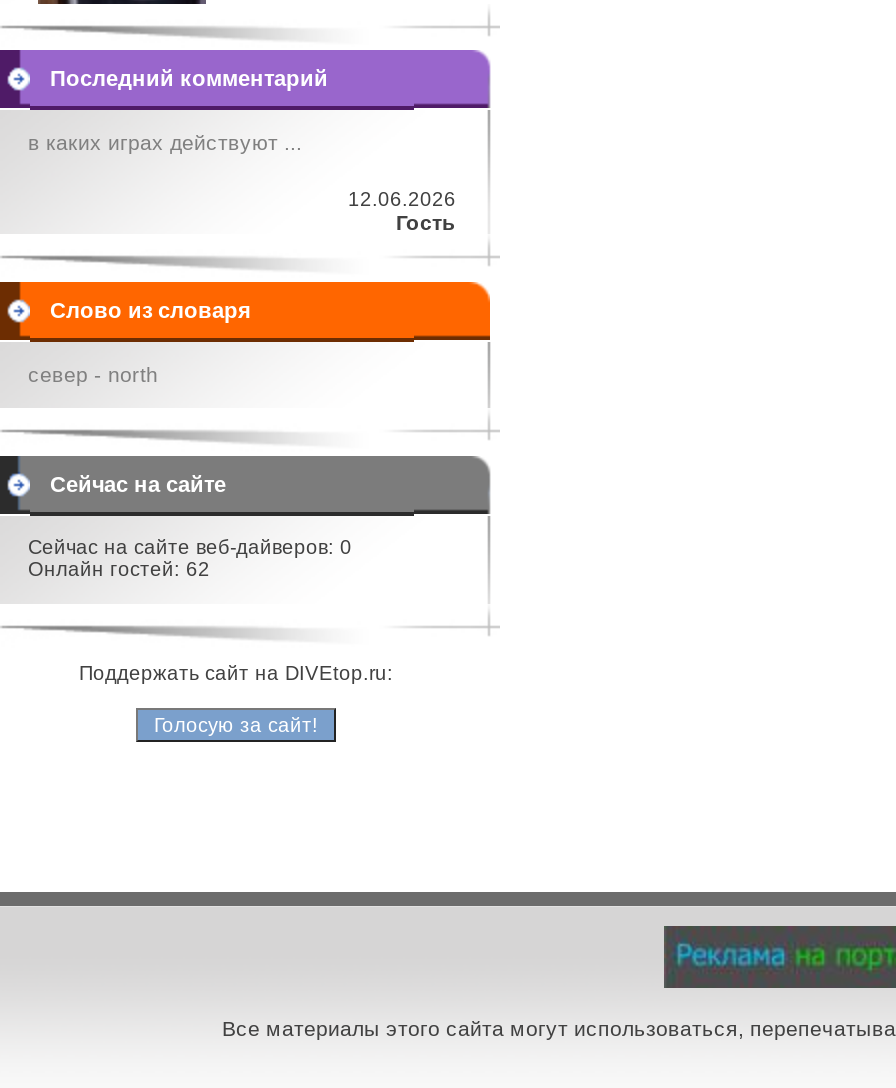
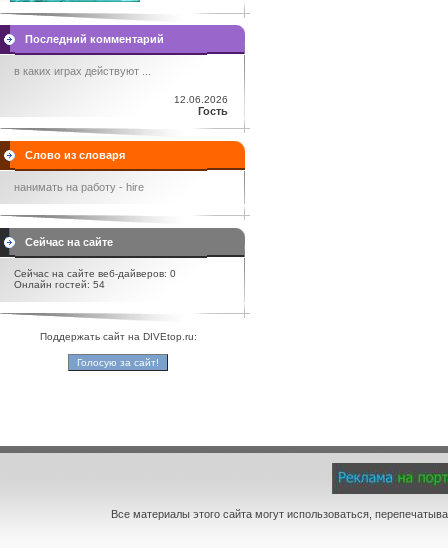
[28,362,158,386] север - north -> [14,181,144,193] нанимать на работу - hire
[28,558,210,580] Онлайн гостей: 62 -> [14,279,105,290] Онлайн гостей: 54

